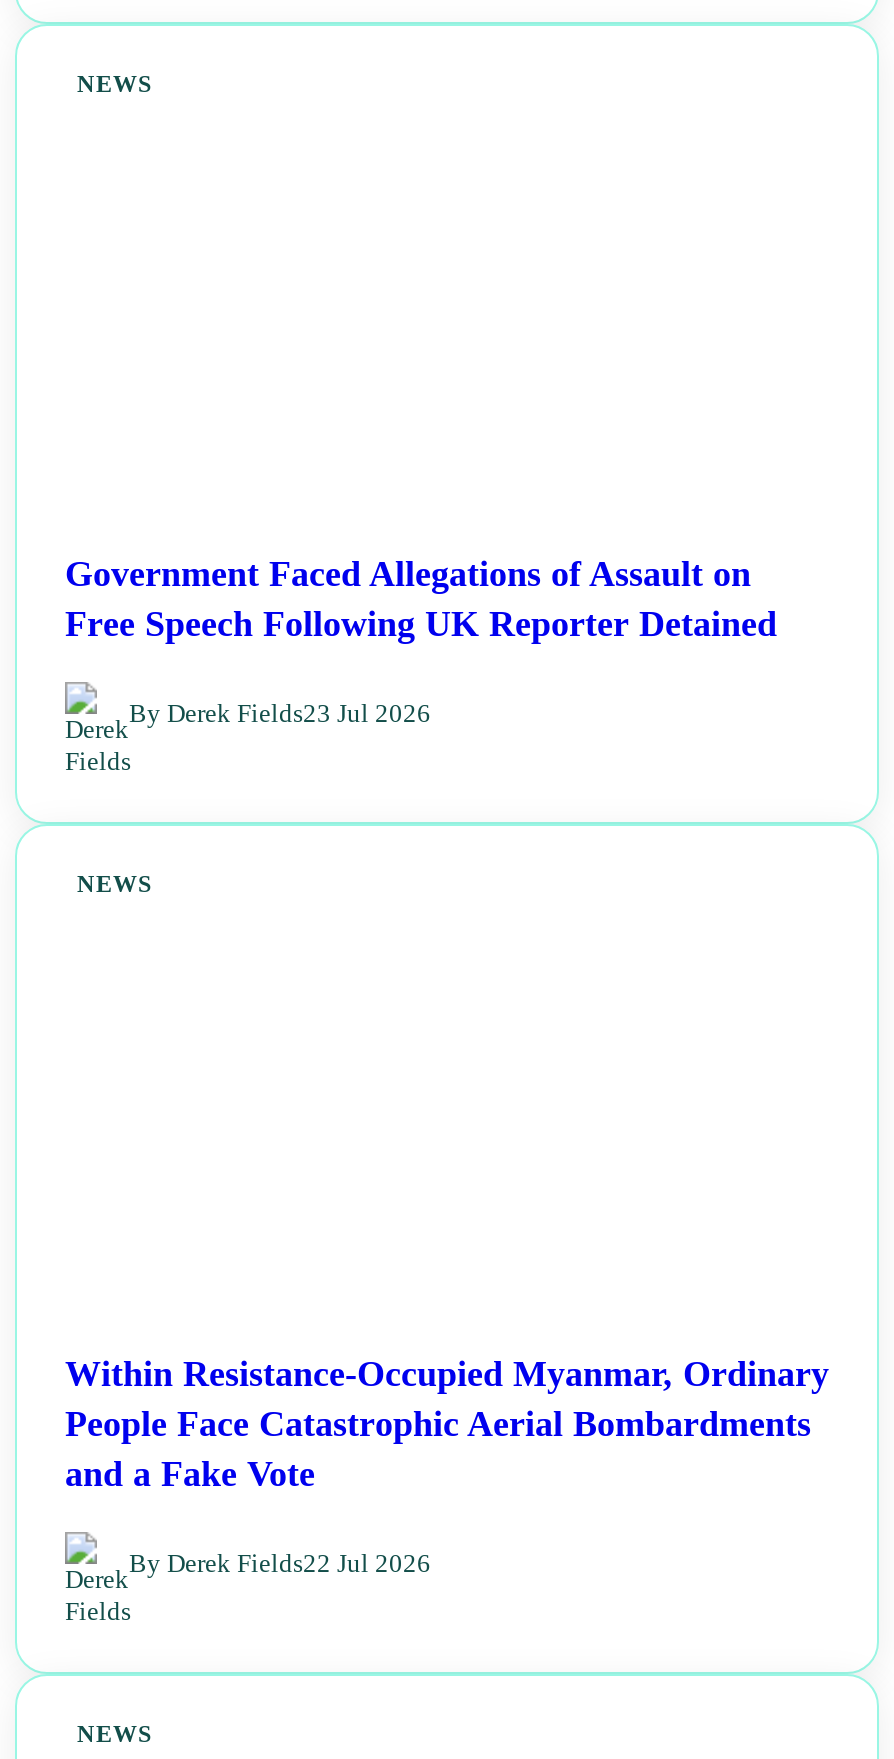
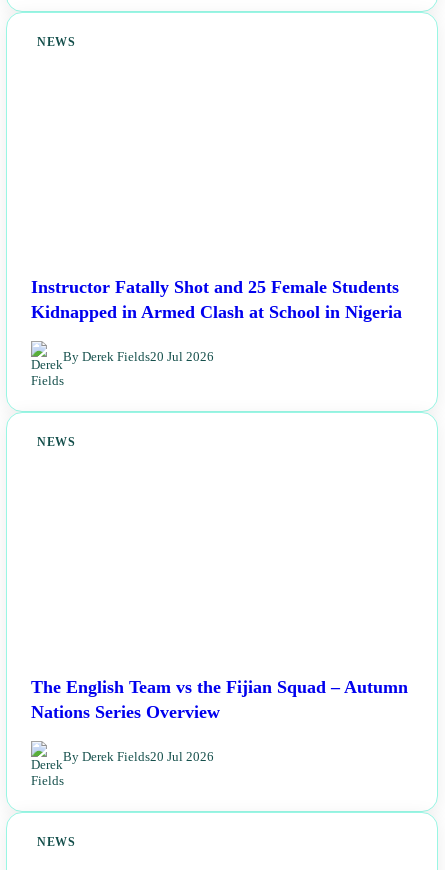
[65,553,777,643] Government Faced Allegations of Assault on | Free Speech Following UK Reporter Detained -> [31,277,402,322] Instructor Fatally Shot and 25 Female Students | Kidnapped in Armed Clash at School in Nigeria
[129,697,431,727] By Derek Fields23 Jul 2026 -> [63,349,214,364] By Derek Fields20 Jul 2026
[65,1353,829,1493] Within Resistance-Occupied Myanmar, Ordinary | People Face Catastrophic Aerial Bombardments | and a Fake Vote -> [31,677,408,722] The English Team vs the Fijian Squad – Autumn | Nations Series Overview
[129,1547,431,1577] By Derek Fields22 Jul 2026 -> [63,749,214,764] By Derek Fields20 Jul 2026

